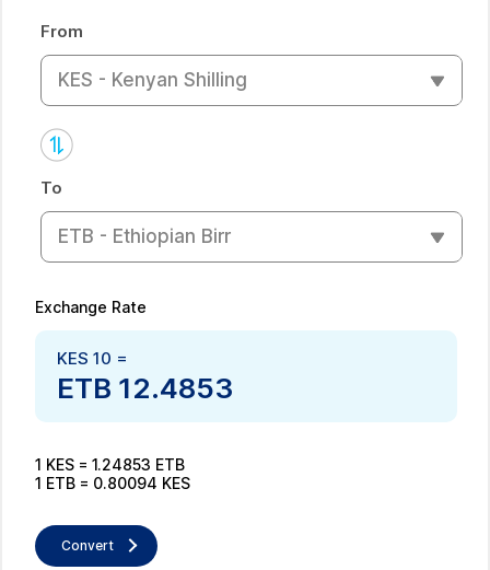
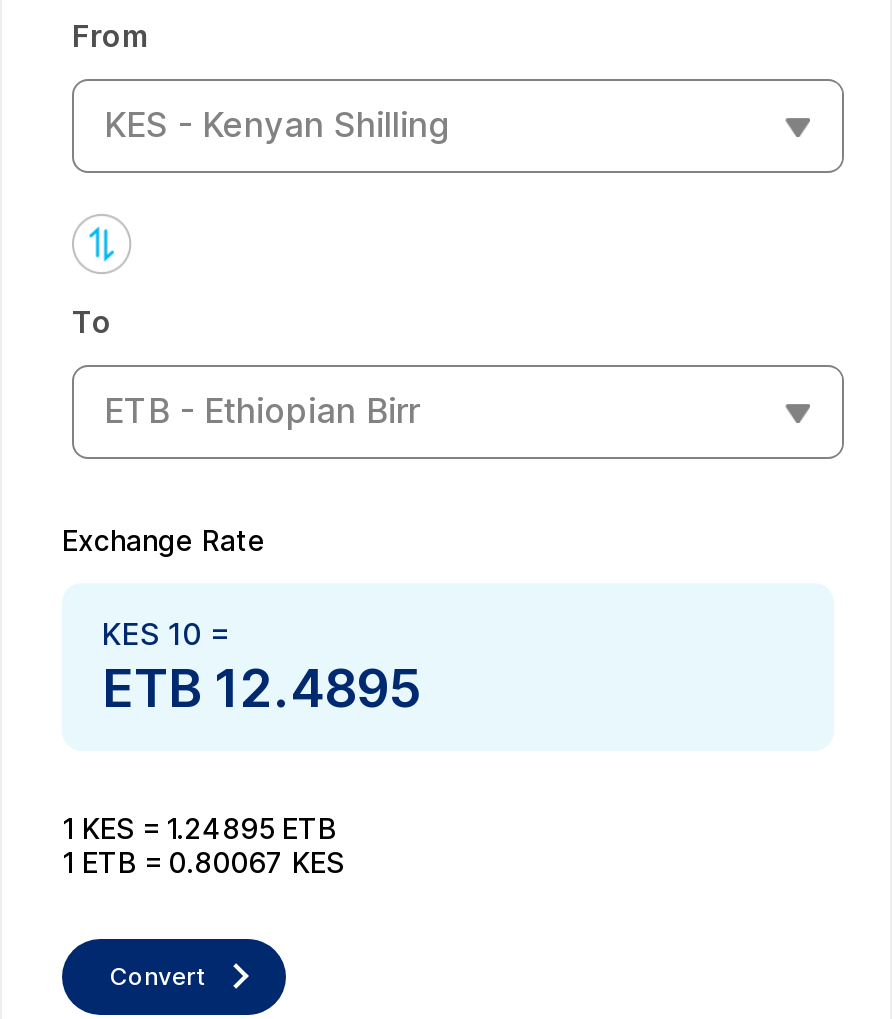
[57,370,233,404] ETB 12.4853 -> [102,656,422,718] ETB 12.4895
[35,455,185,473] 1 KES = 1.24853 ETB -> [62,810,336,844] 1 KES = 1.24895 ETB
[35,473,190,492] 1 ETB = 0.80094 KES -> [62,844,344,878] 1 ETB = 0.80067 KES

